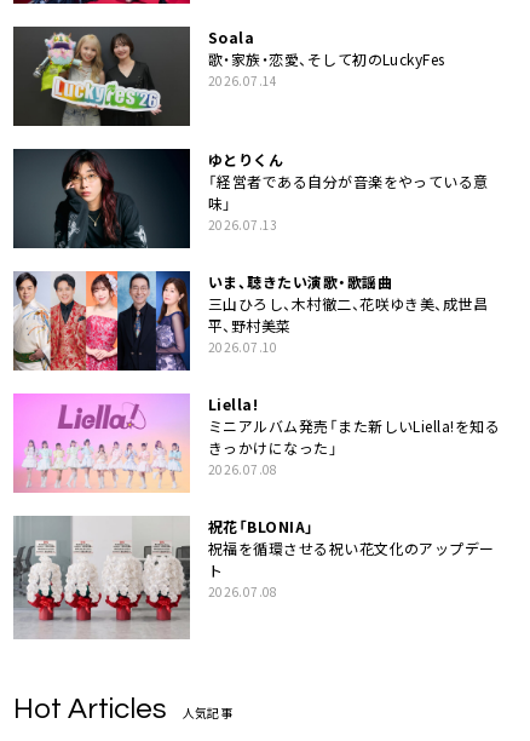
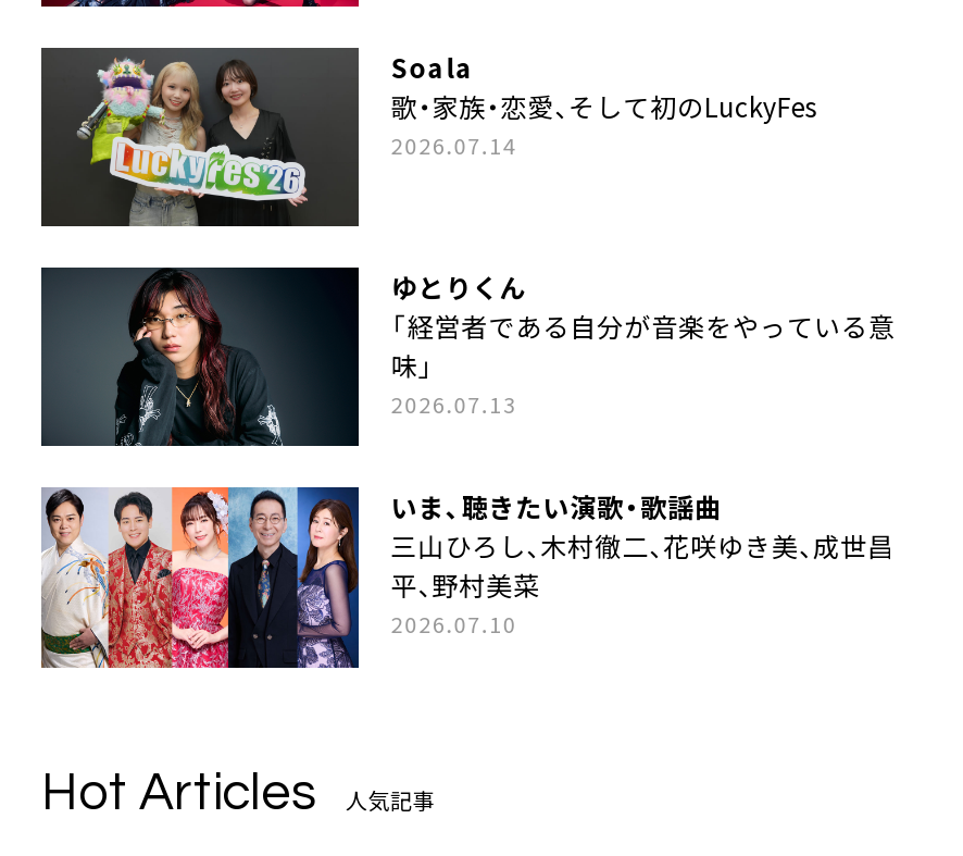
[12,392,500,601] [image] | Liella! | ミニアルバム発売「また新しいLiella!を知る | きっかけになった」 | 2026.07.08 | 祝花「BLONIA」 | 祝福を循環させる祝い花文化のアップデー | ト | 2026.07.08 -> none
[13,515,190,639] [image] -> none

